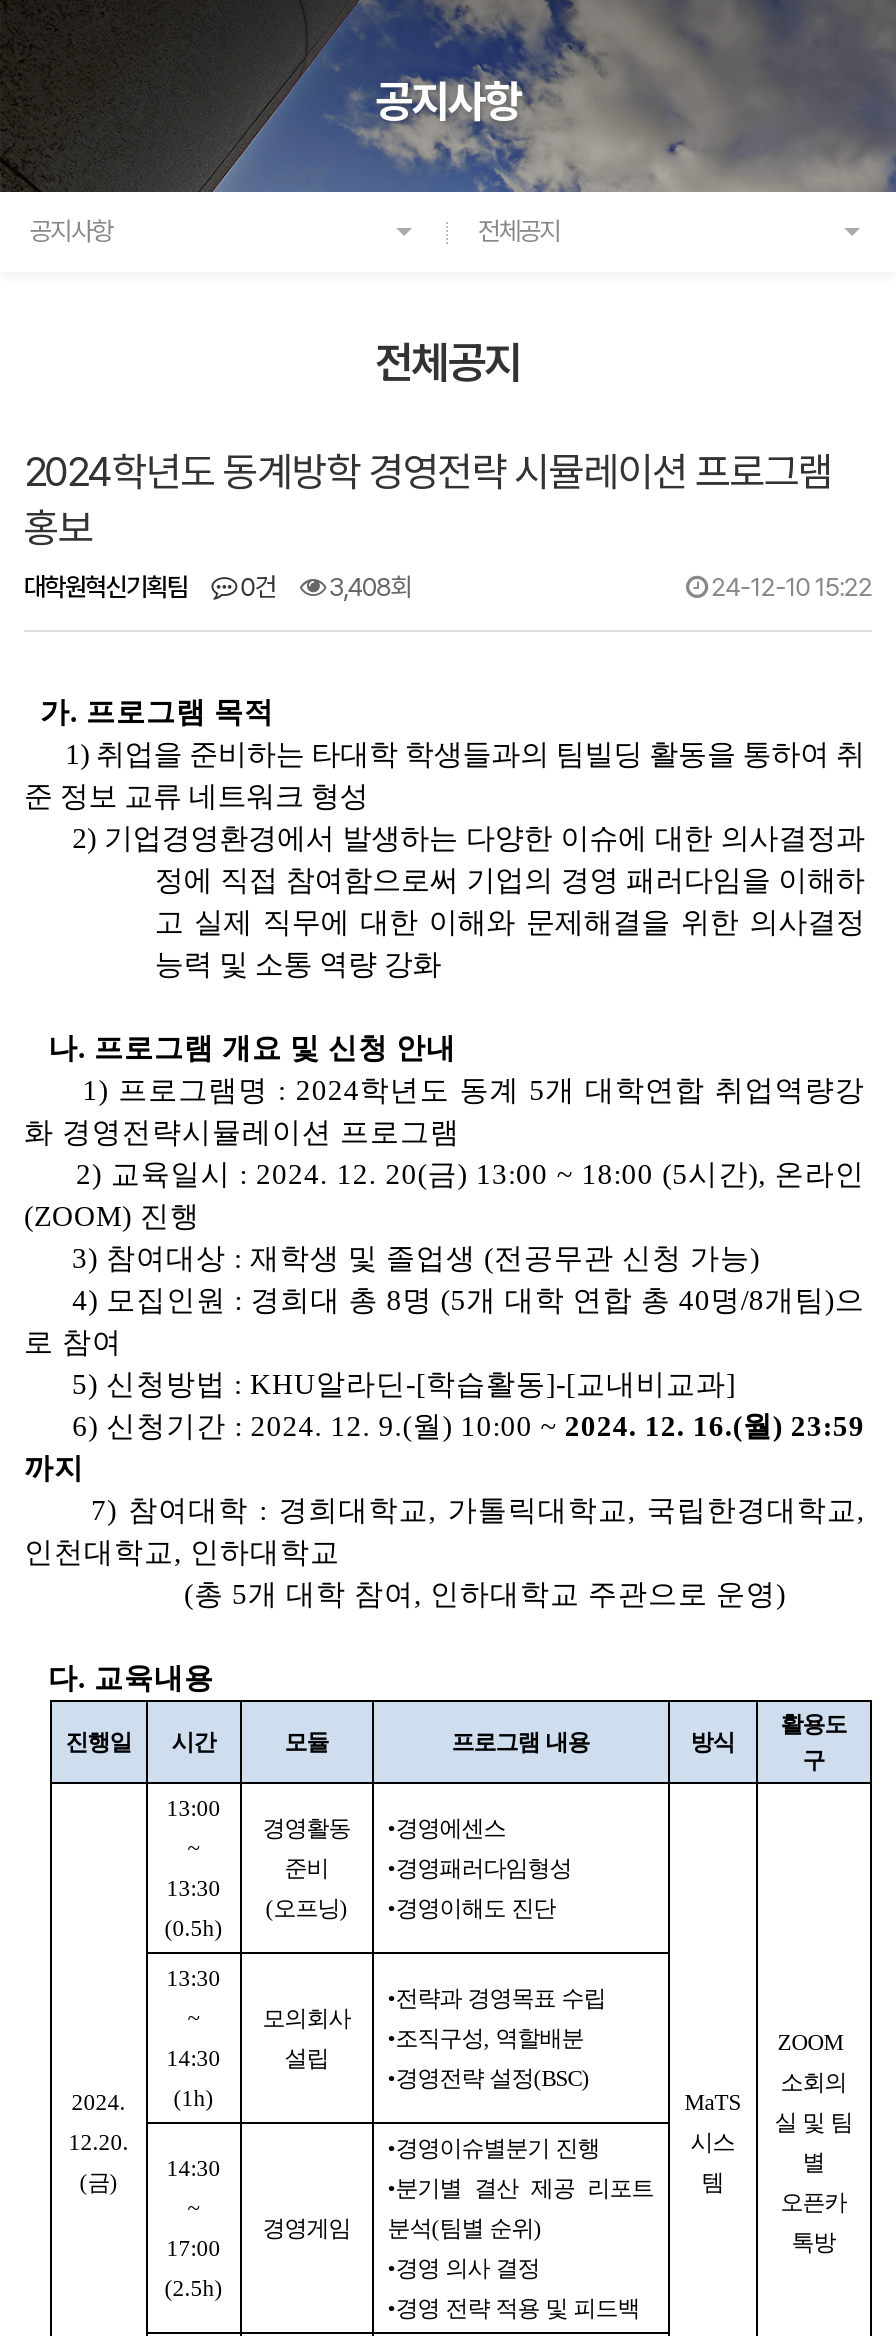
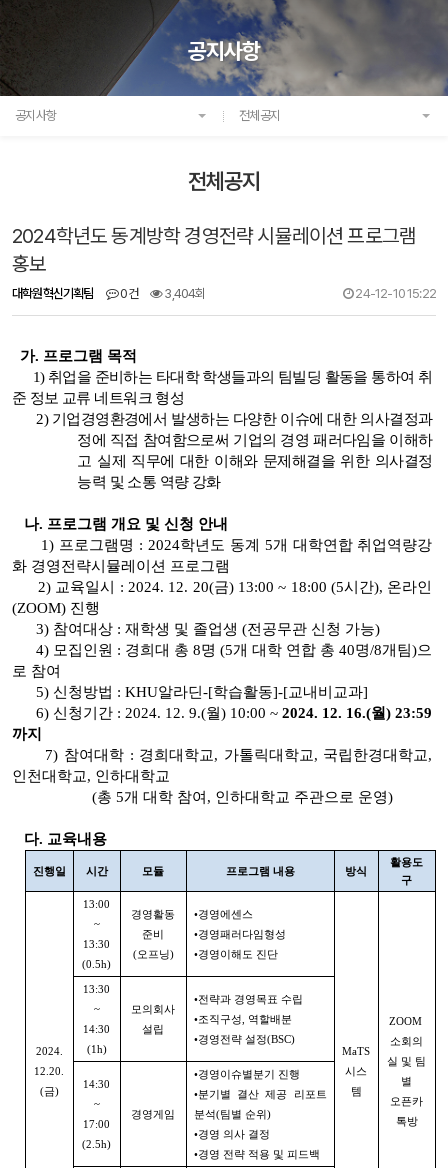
[24,572,411,602] 대학원혁신기획팀 0건 3,408회 -> [12,286,205,301] 대학원혁신기획팀 0건 3,404회

